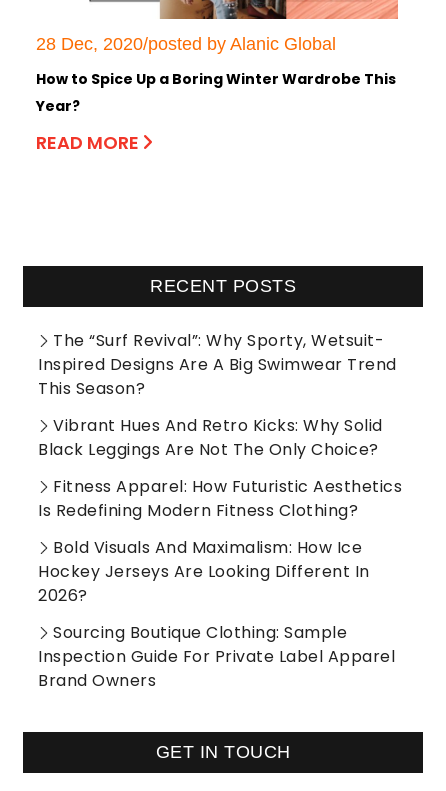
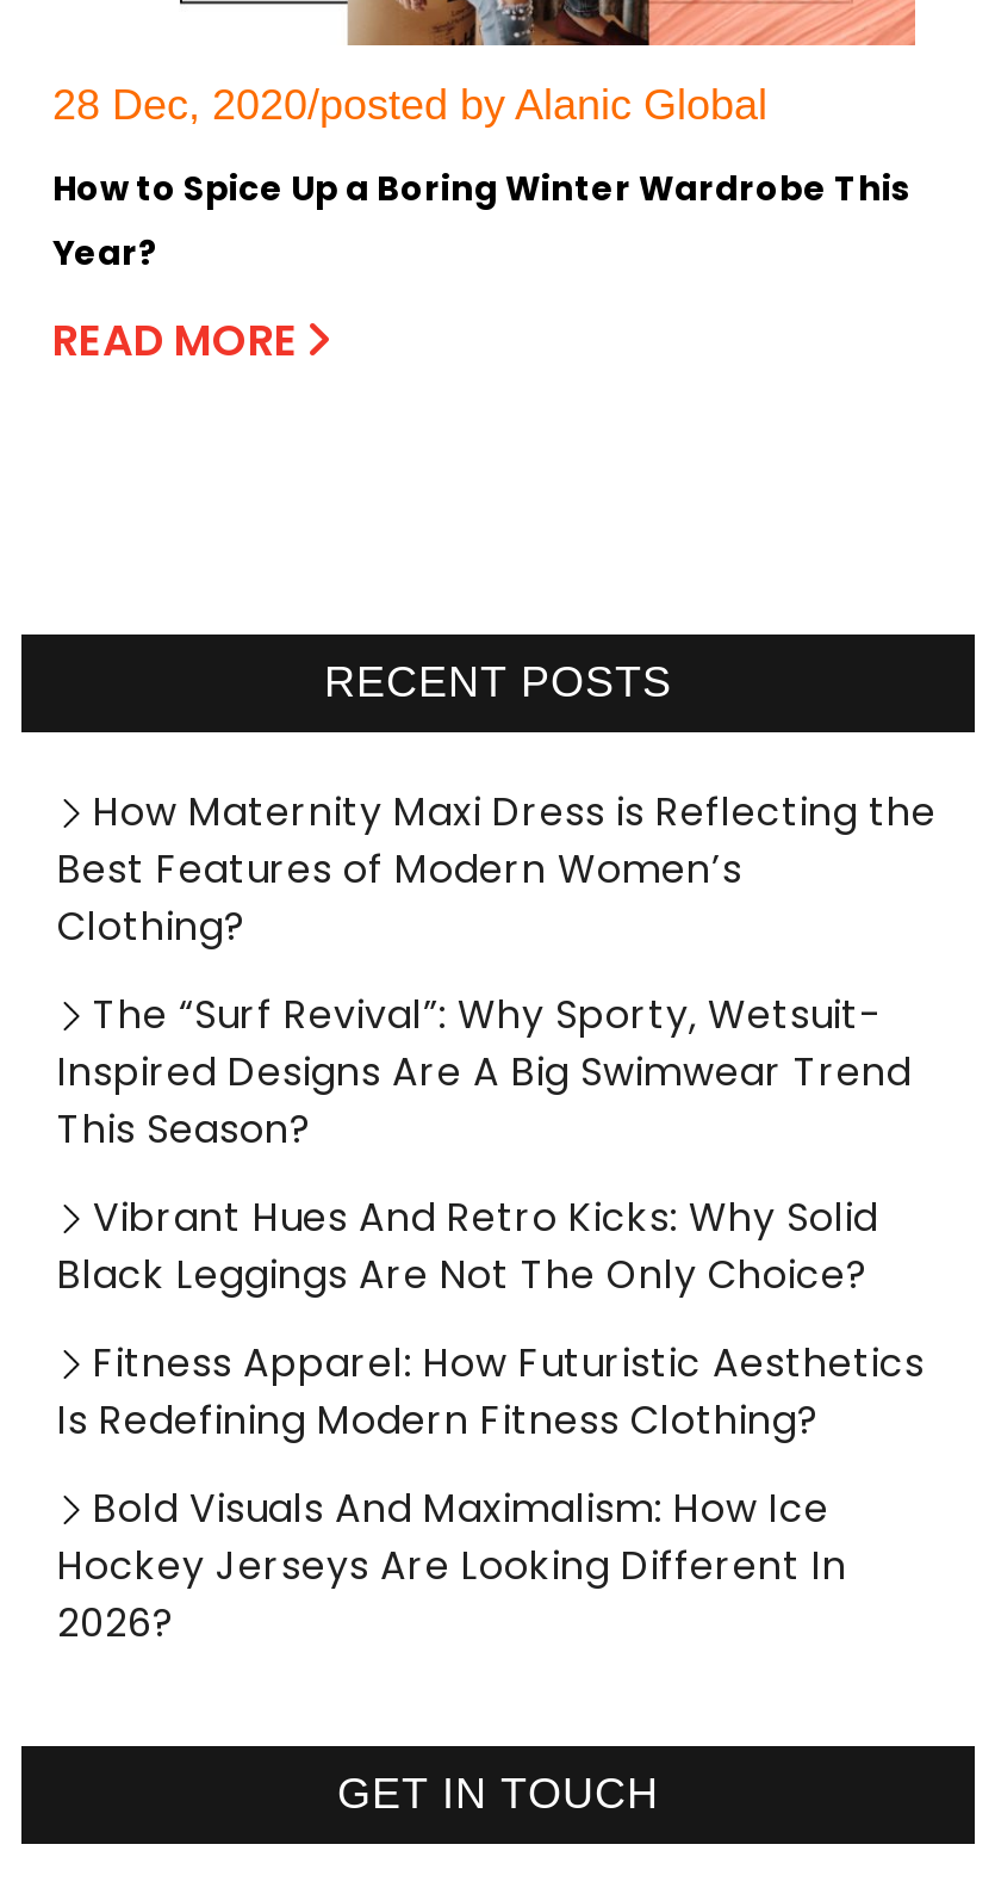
none -> [57,785,937,954] How Maternity Maxi Dress is Reflecting the | Best Features of Modern Women’s | Clothing?
moved [38,329,402,607] -> [57,987,925,1650]: The “Surf Revival”: Why Sporty, Wetsuit- | Inspired Designs Are A Big Swimwear Trend | This Season? | ... | Hockey Jerseys Are Looking Different In | 2026?
[38,621,395,692] Sourcing Boutique Clothing: Sample | Inspection Guide For Private Label Apparel | Brand Owners -> none

